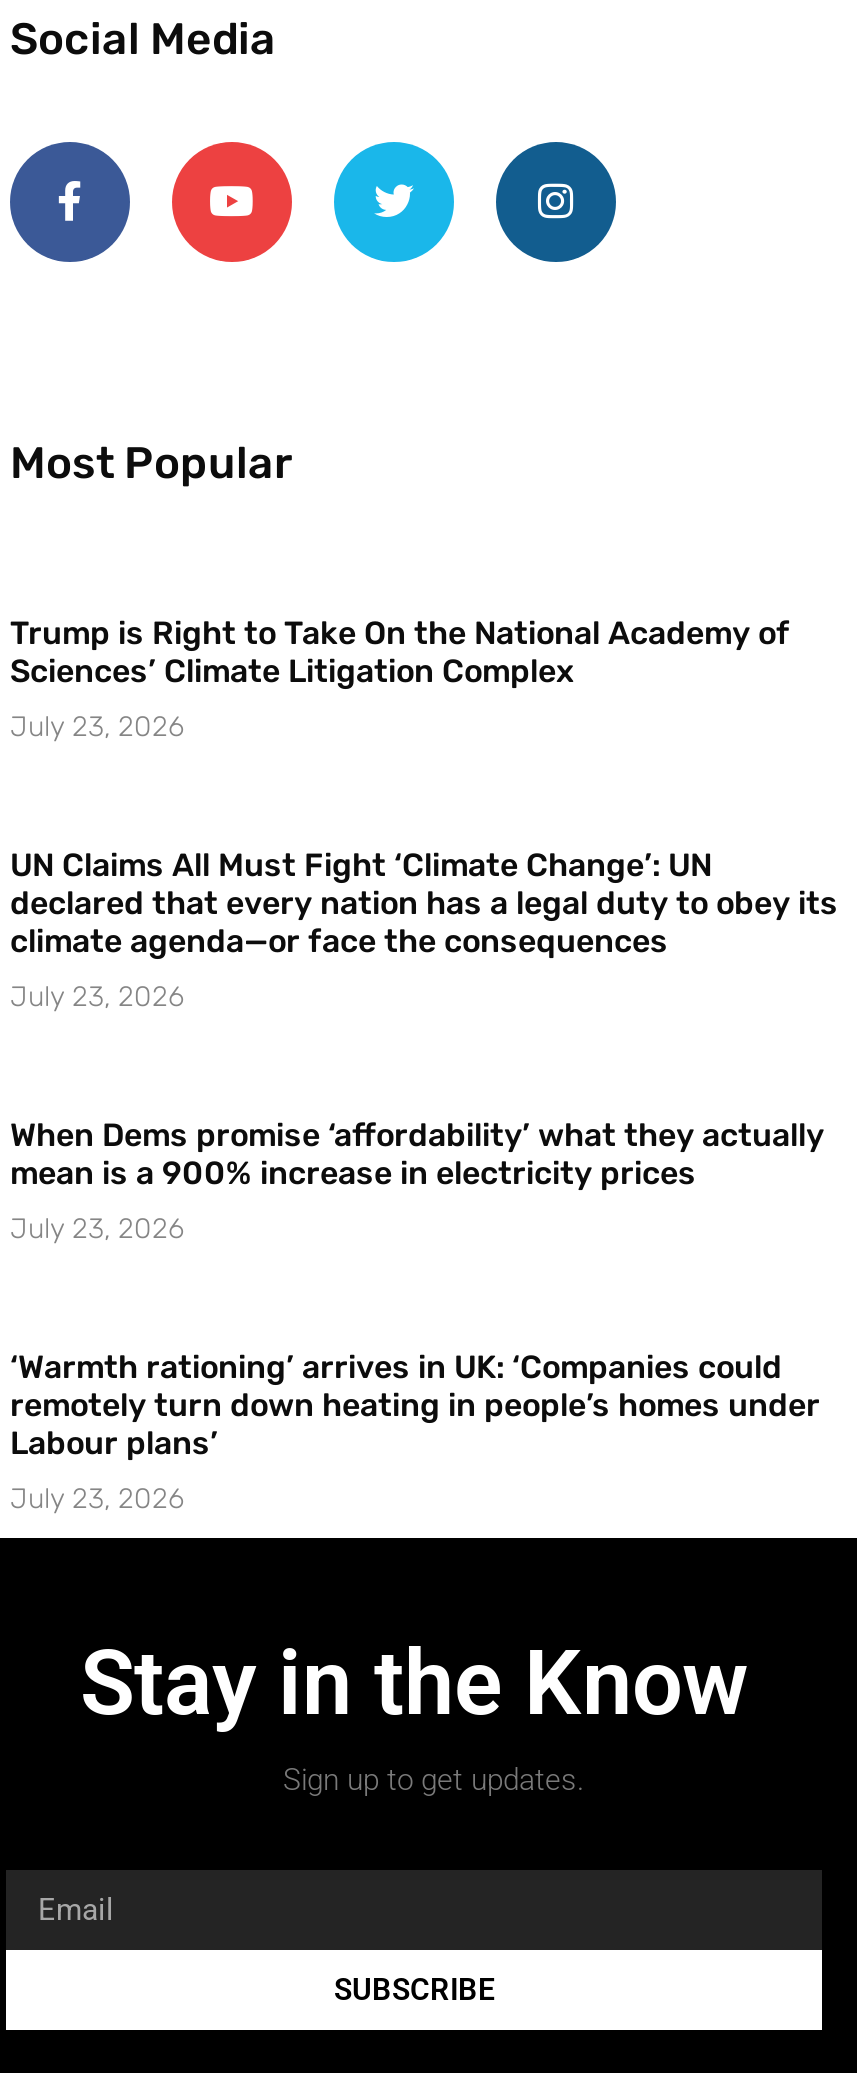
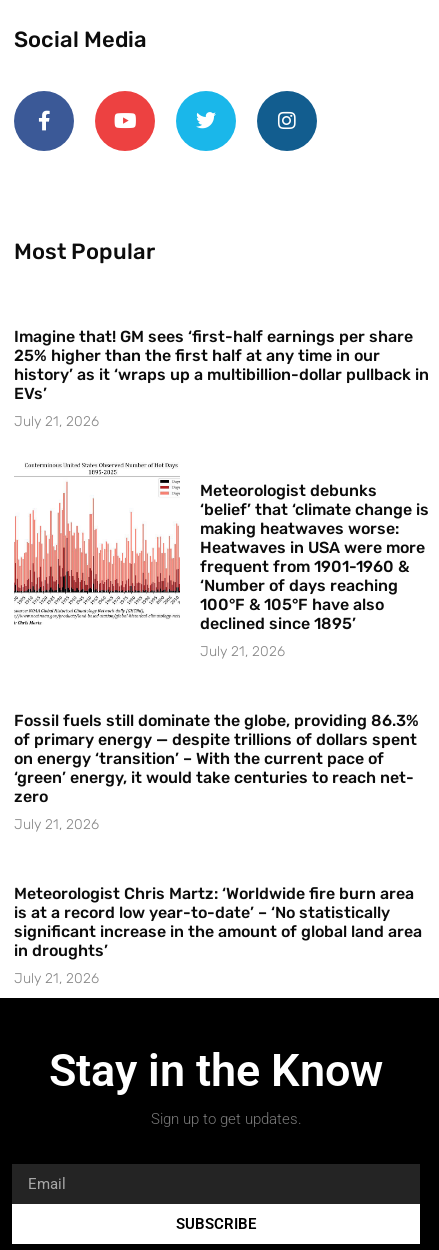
[10,614,790,690] Trump is Right to Take On the National Academy of | Sciences’ Climate Litigation Complex -> [14,327,429,403] Imagine that! GM sees ‘first-half earnings per share | 25% higher than the first half at any time in our | history’ as it ‘wraps up a multibillion-dollar pullback in | EVs’
[10,710,184,744] July 23, 2026 -> [14,413,99,430] July 21, 2026
[10,846,838,960] UN Claims All Must Fight ‘Climate Change’: UN | declared that every nation has a legal duty to obey its | climate agenda—or face the consequences -> [200,481,429,633] Meteorologist debunks | ‘belief’ that ‘climate change is | making heatwaves worse: | Heatwaves in USA were more | frequent from 1901-1960 & | ‘Number of days reaching | 100°F & 105°F have also | declined since 1895’
[10,980,184,1014] July 23, 2026 -> [200,643,285,660] July 21, 2026
[10,1116,824,1192] When Dems promise ‘affordability’ what they actually | mean is a 900% increase in electricity prices -> [14,711,419,806] Fossil fuels still dominate the globe, providing 86.3% | of primary energy — despite trillions of dollars spent | on energy ‘transition’ – With the current pace of | ‘green’ energy, it would take centuries to reach net- | zero
[10,1212,184,1246] July 23, 2026 -> [14,816,99,833] July 21, 2026
[10,1348,820,1462] ‘Warmth rationing’ arrives in UK: ‘Companies could | remotely turn down heating in people’s homes under | Labour plans’ -> [14,884,422,960] Meteorologist Chris Martz: ‘Worldwide fire burn area | is at a record low year-to-date’ – ‘No statistically | significant increase in the amount of global land area | in droughts’
[10,1482,184,1516] July 23, 2026 -> [14,970,99,987] July 21, 2026

